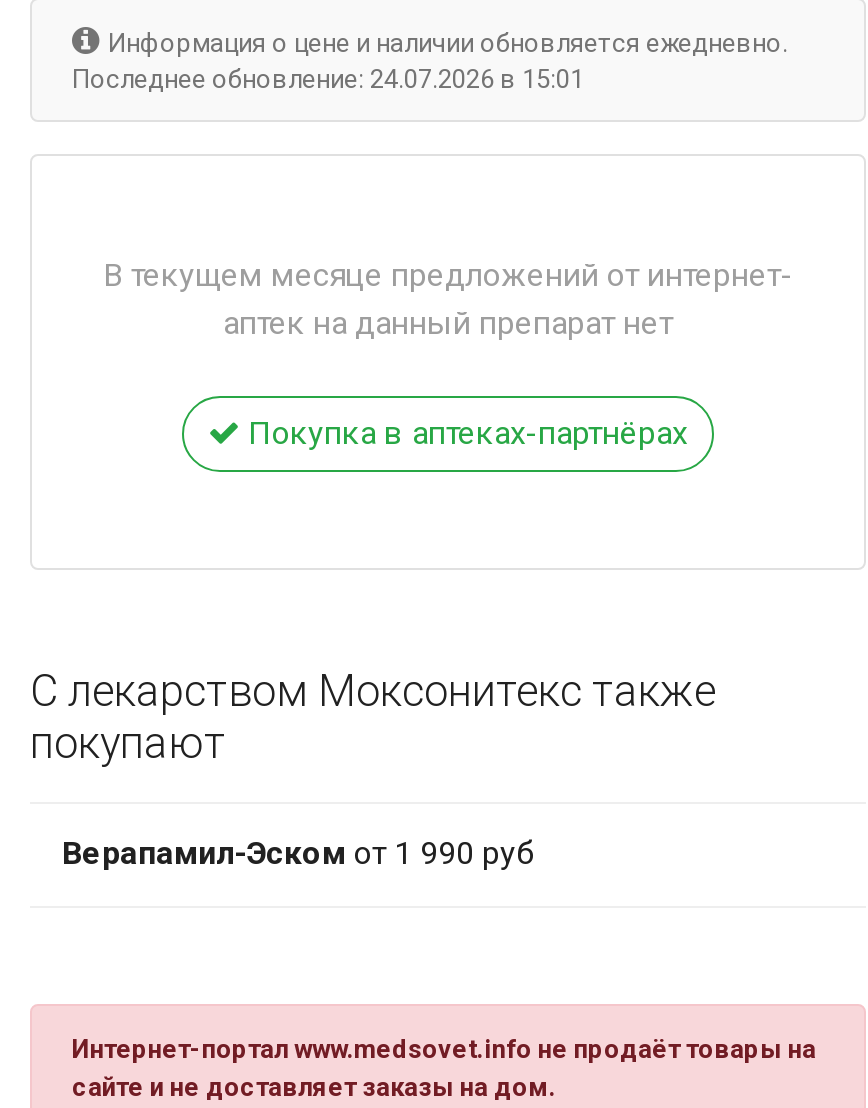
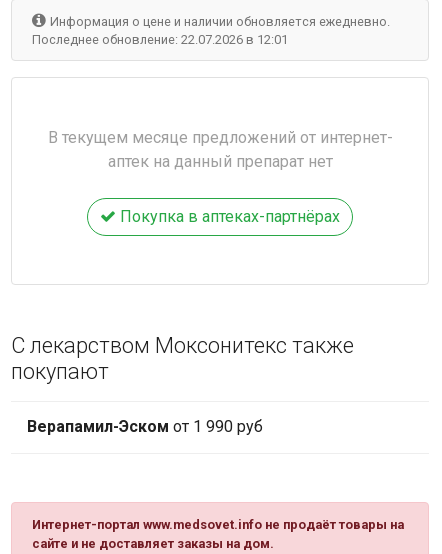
[72,64,584,94] Последнее обновление: 24.07.2026 в 15:01 -> [32,32,288,47] Последнее обновление: 22.07.2026 в 12:01

